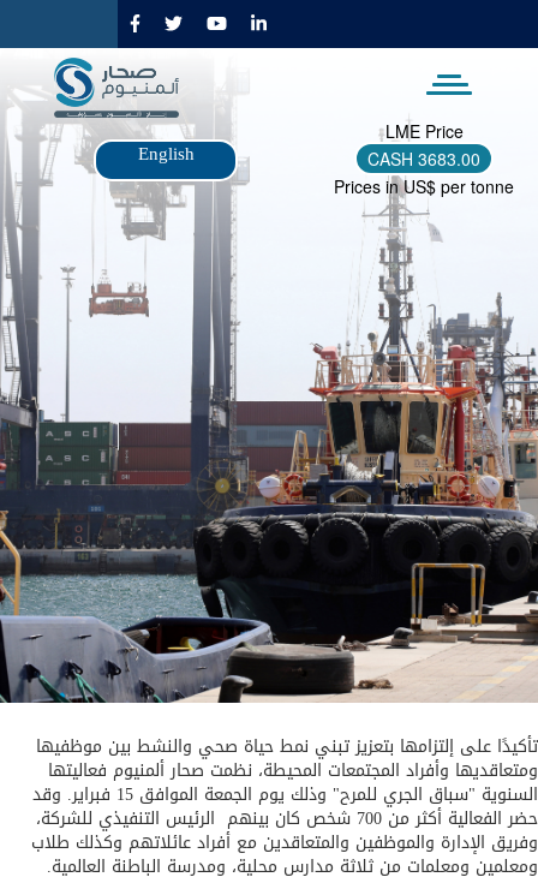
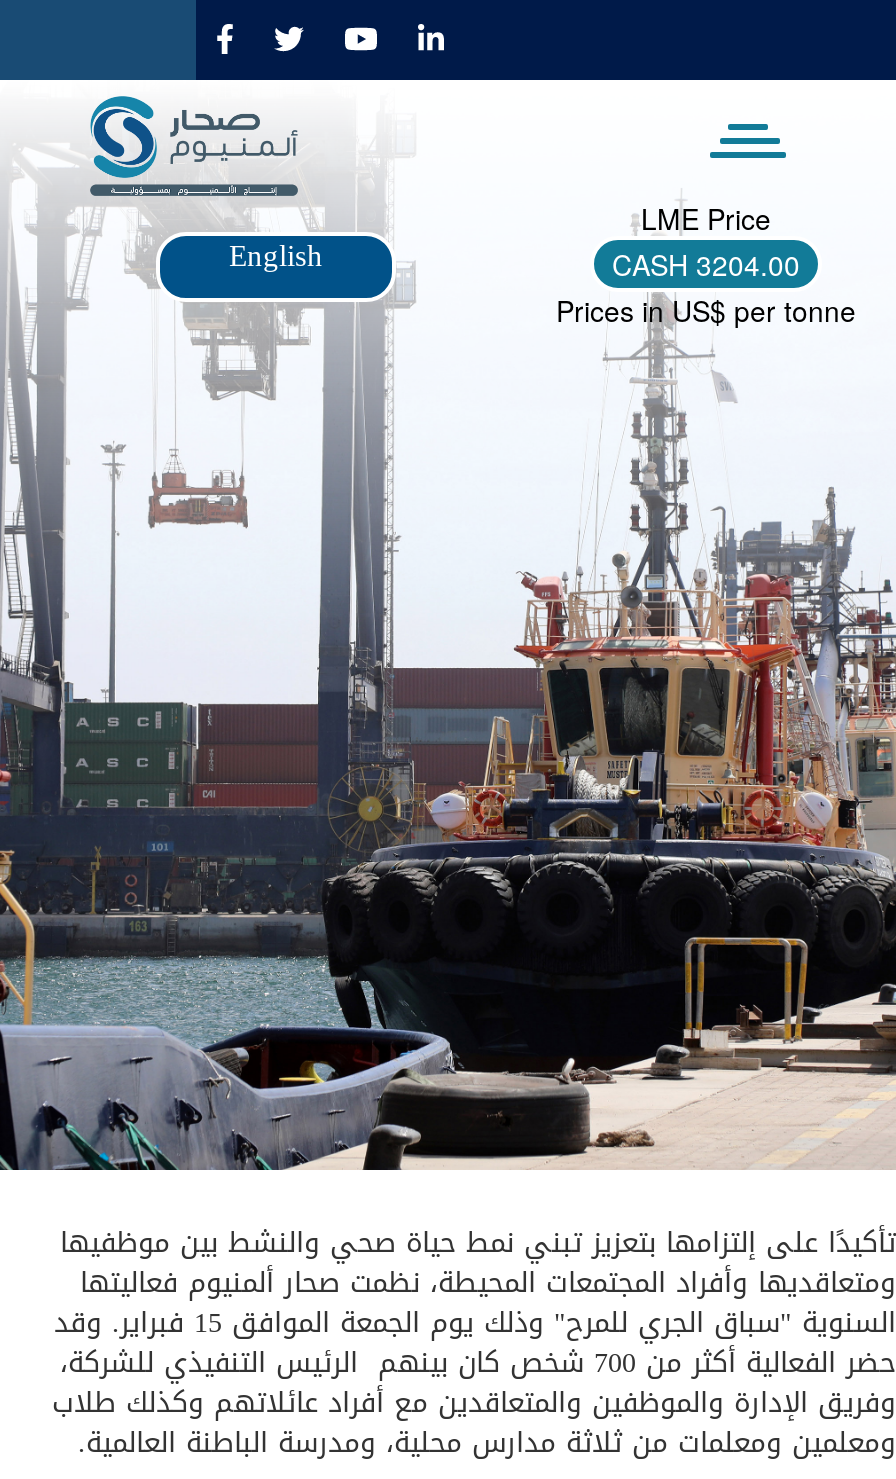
[385,147,498,171] CASH3683.00 -> [642,244,830,284] CASH3204.00

